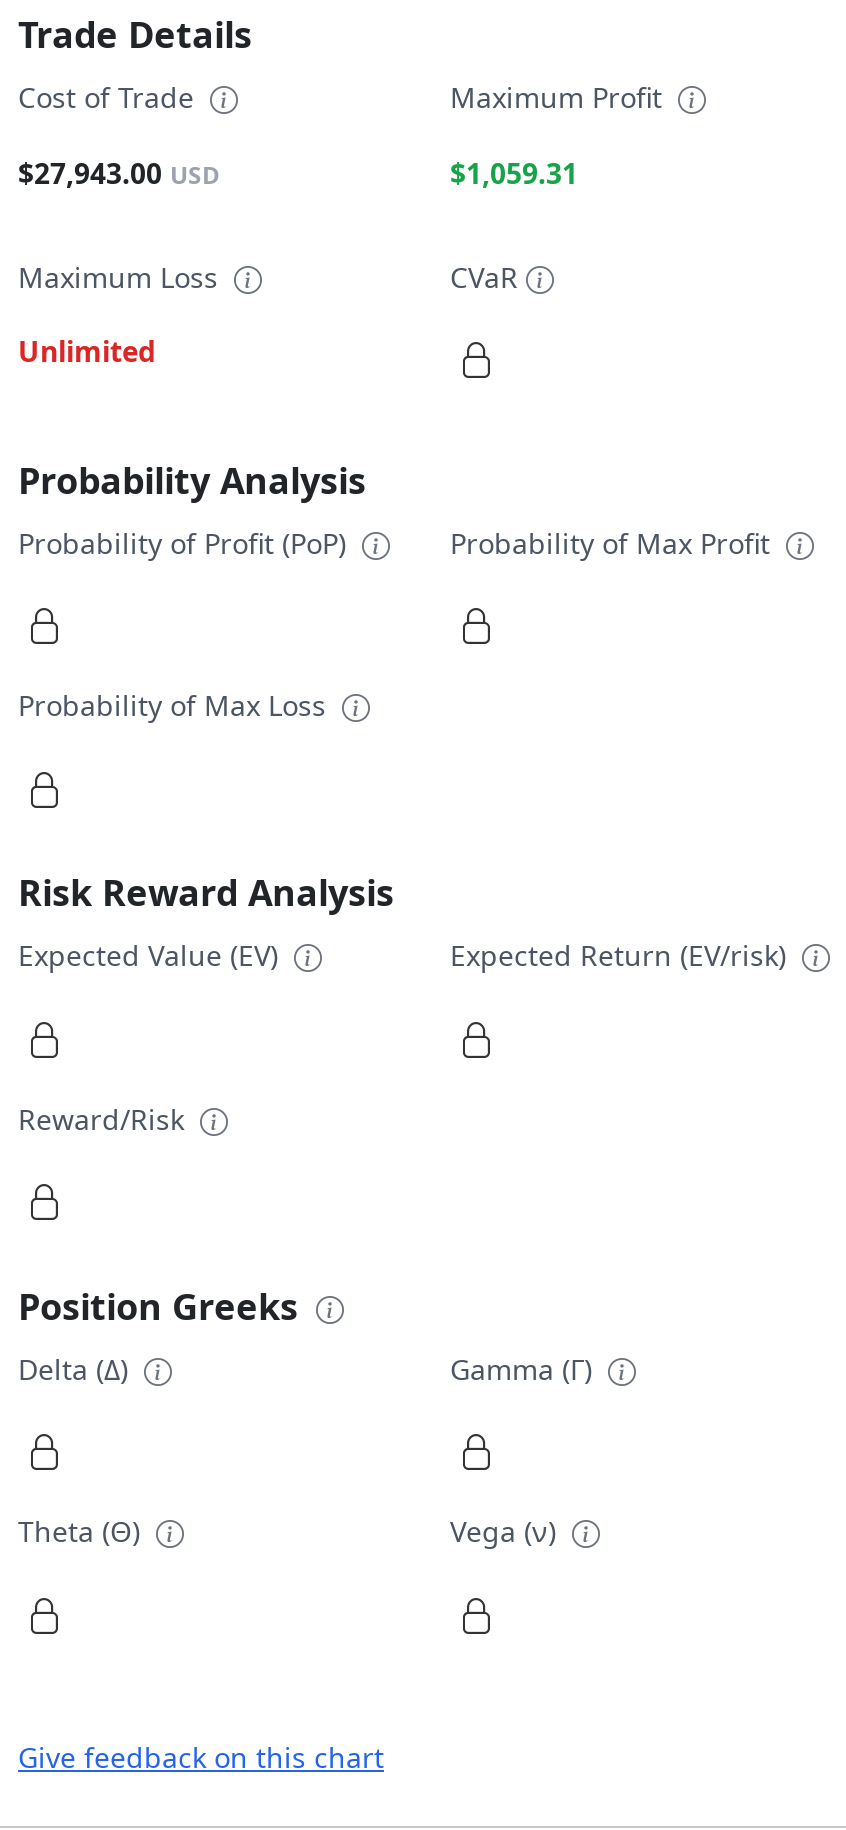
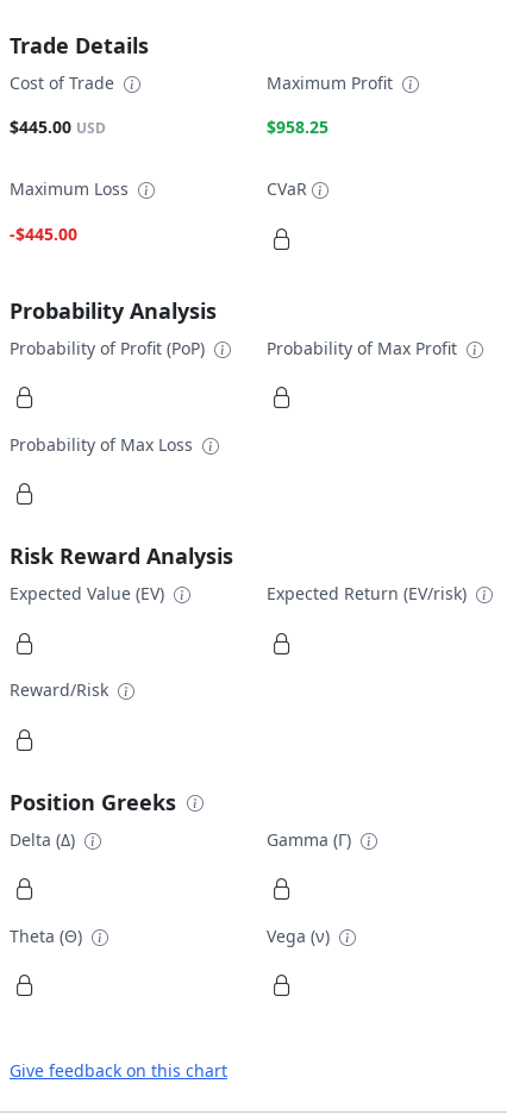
[18,153,220,191] $27,943.00 USD -> [10,116,106,138] $445.00 USD
[450,153,578,191] $1,059.31 -> [267,116,328,138] $958.25
[18,331,156,369] Unlimited -> [10,222,77,245] -$445.00

